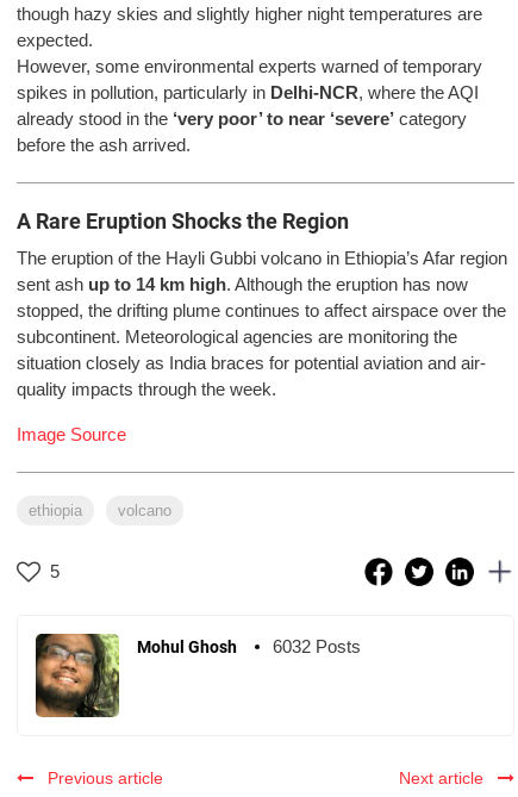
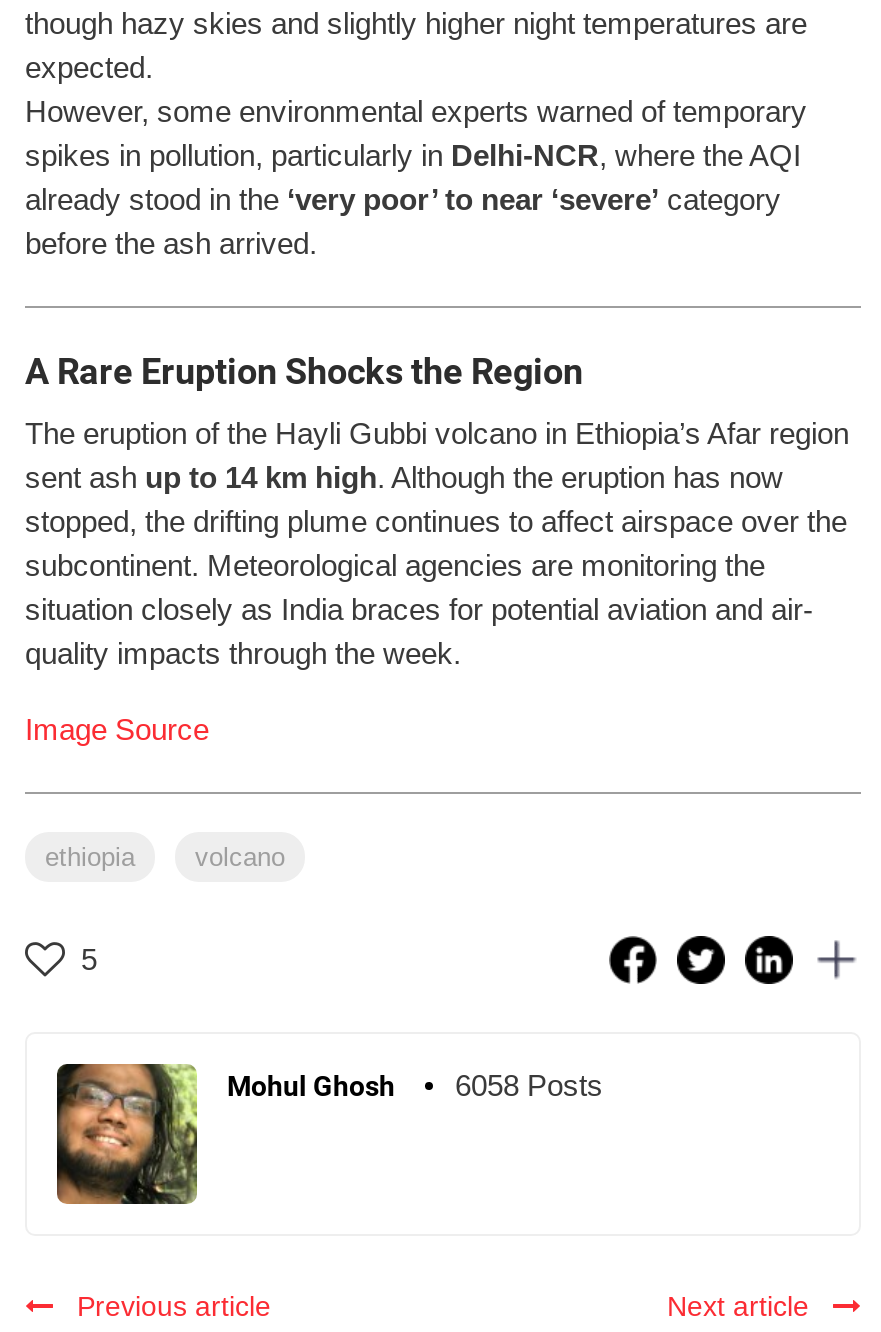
[137,637,361,657] Mohul Ghosh 6032 Posts -> [227,1069,603,1103] Mohul Ghosh 6058 Posts

